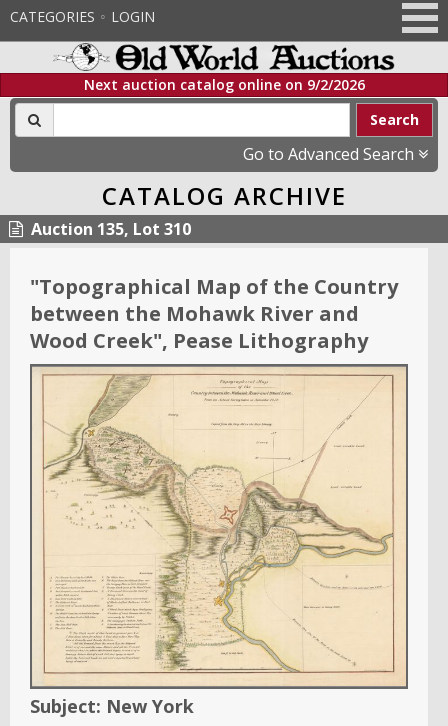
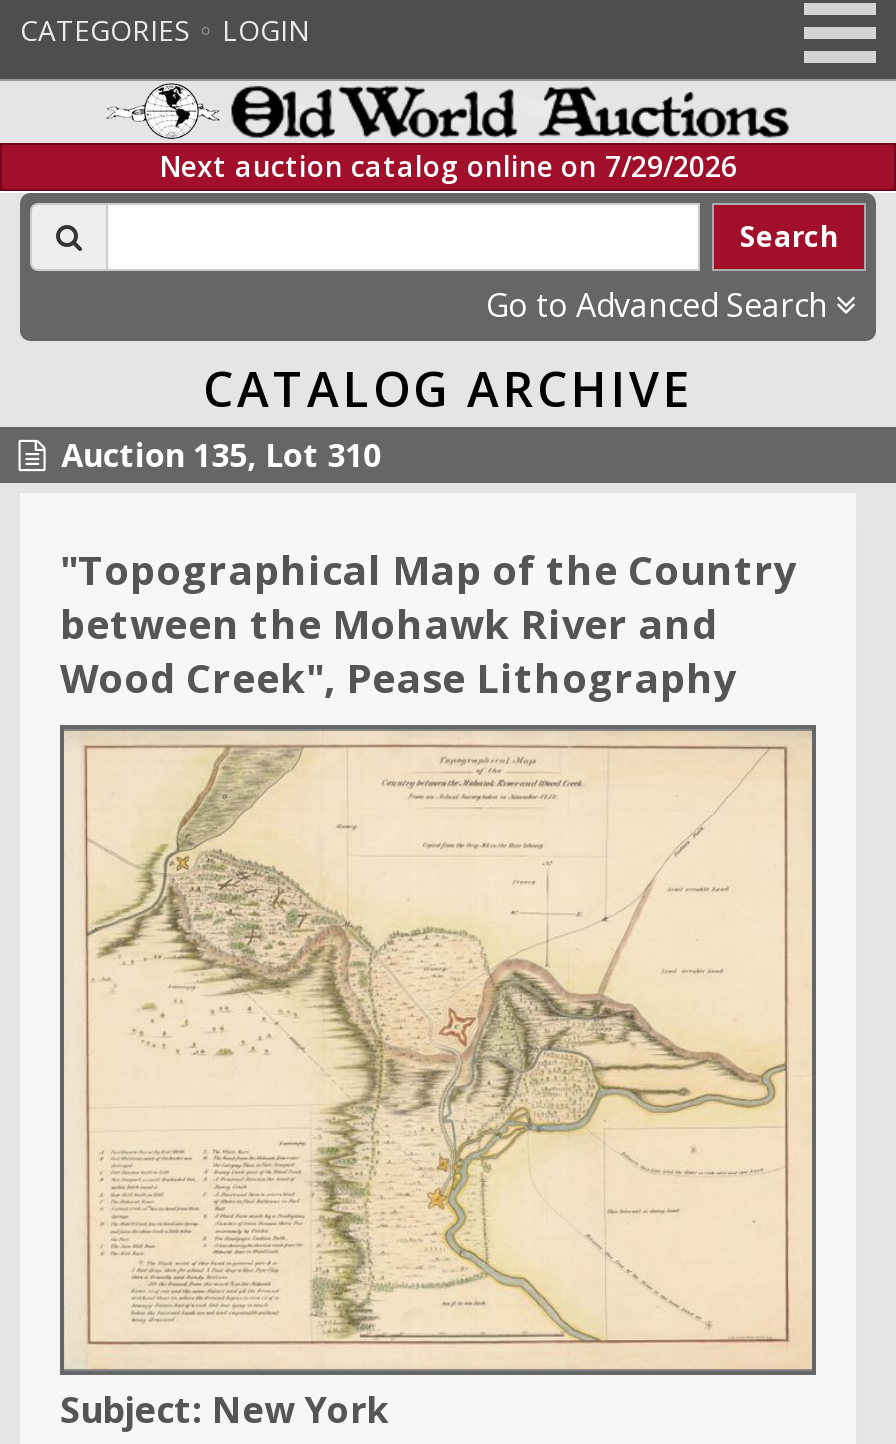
[83,75,364,94] Next auction catalog online on 9/2/2026 -> [159,147,737,185] Next auction catalog online on 7/29/2026

